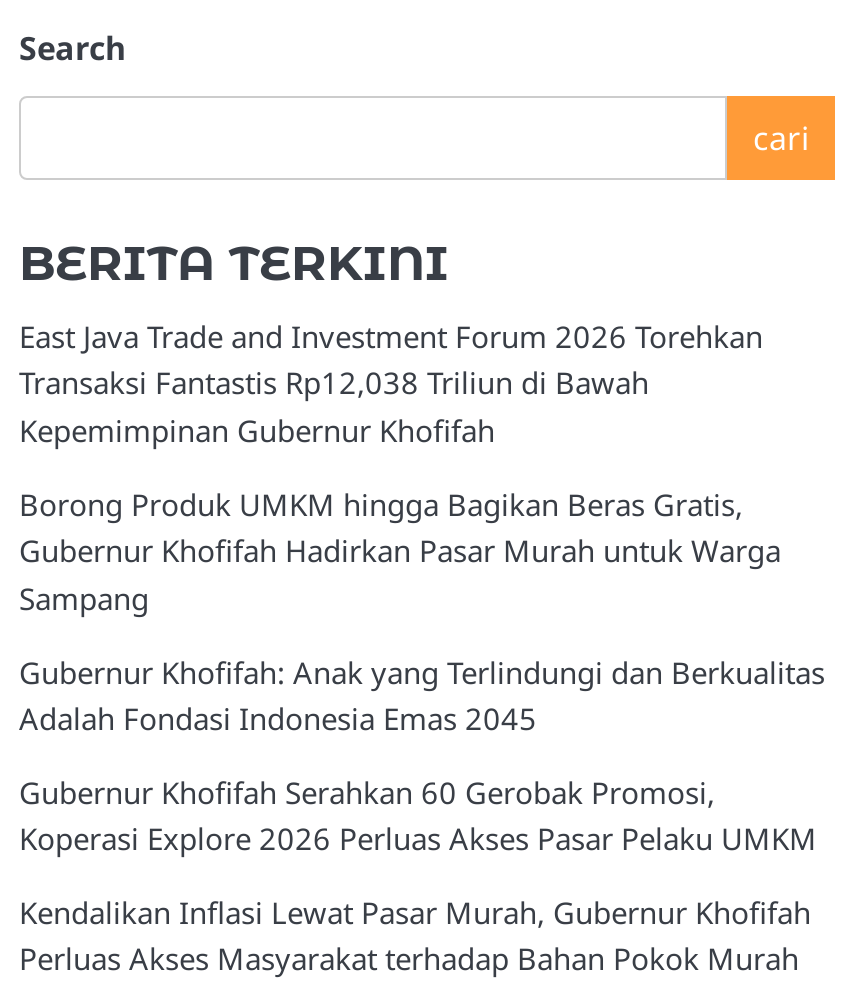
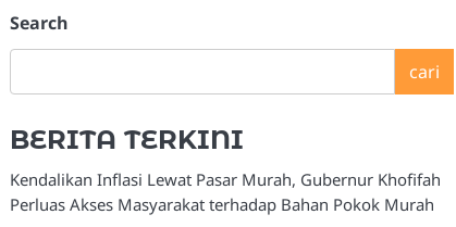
[19,315,825,861] East Java Trade and Investment Forum 2026 Torehkan | Transaksi Fantastis Rp12,038 Triliun di Bawah | Kepemimpinan Gubernur Khofifah | Borong Produk UMKM hingga Bagikan Beras Gratis, | Gubernur Khofifah Hadirkan Pasar Murah untuk Warga | Sampang | Gubernur Khofifah: Anak yang Terlindungi dan Berkualitas | Adalah Fondasi Indonesia Emas 2045 | Gubernur Khofifah Serahkan 60 Gerobak Promosi, | Koperasi Explore 2026 Perluas Akses Pasar Pelaku UMKM -> none

